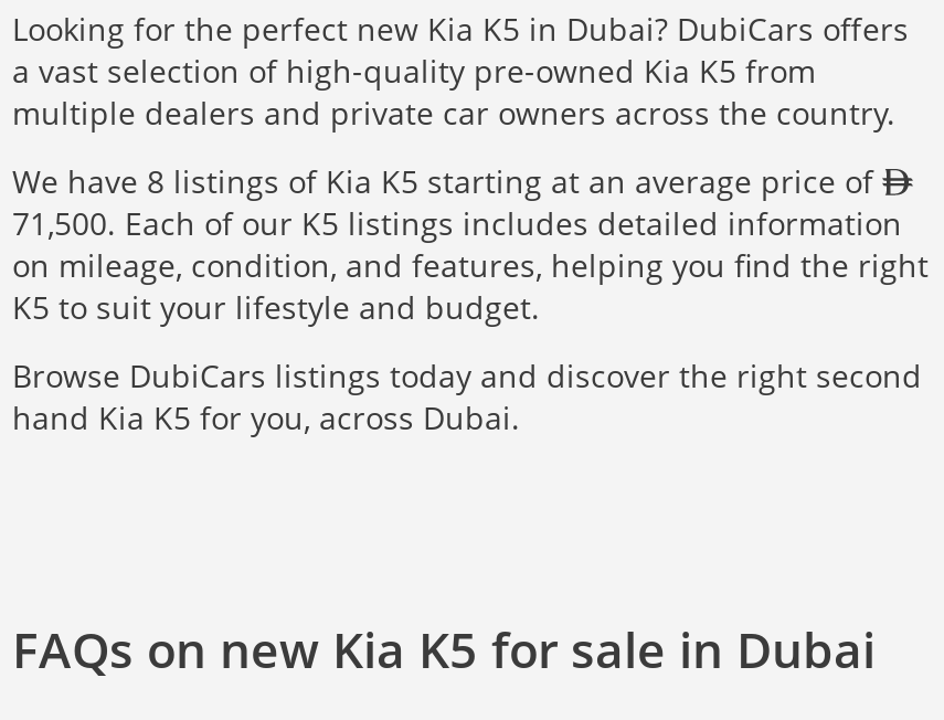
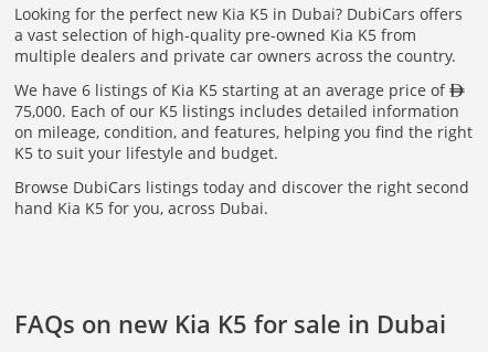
[12,159,882,201] We have 8 listings of Kia K5 starting at an average price of -> [14,80,449,101] We have 6 listings of Kia K5 starting at an average price of
[12,201,902,243] 71,500. Each of our K5 listings includes detailed information -> [14,101,459,122] 75,000. Each of our K5 listings includes detailed information

